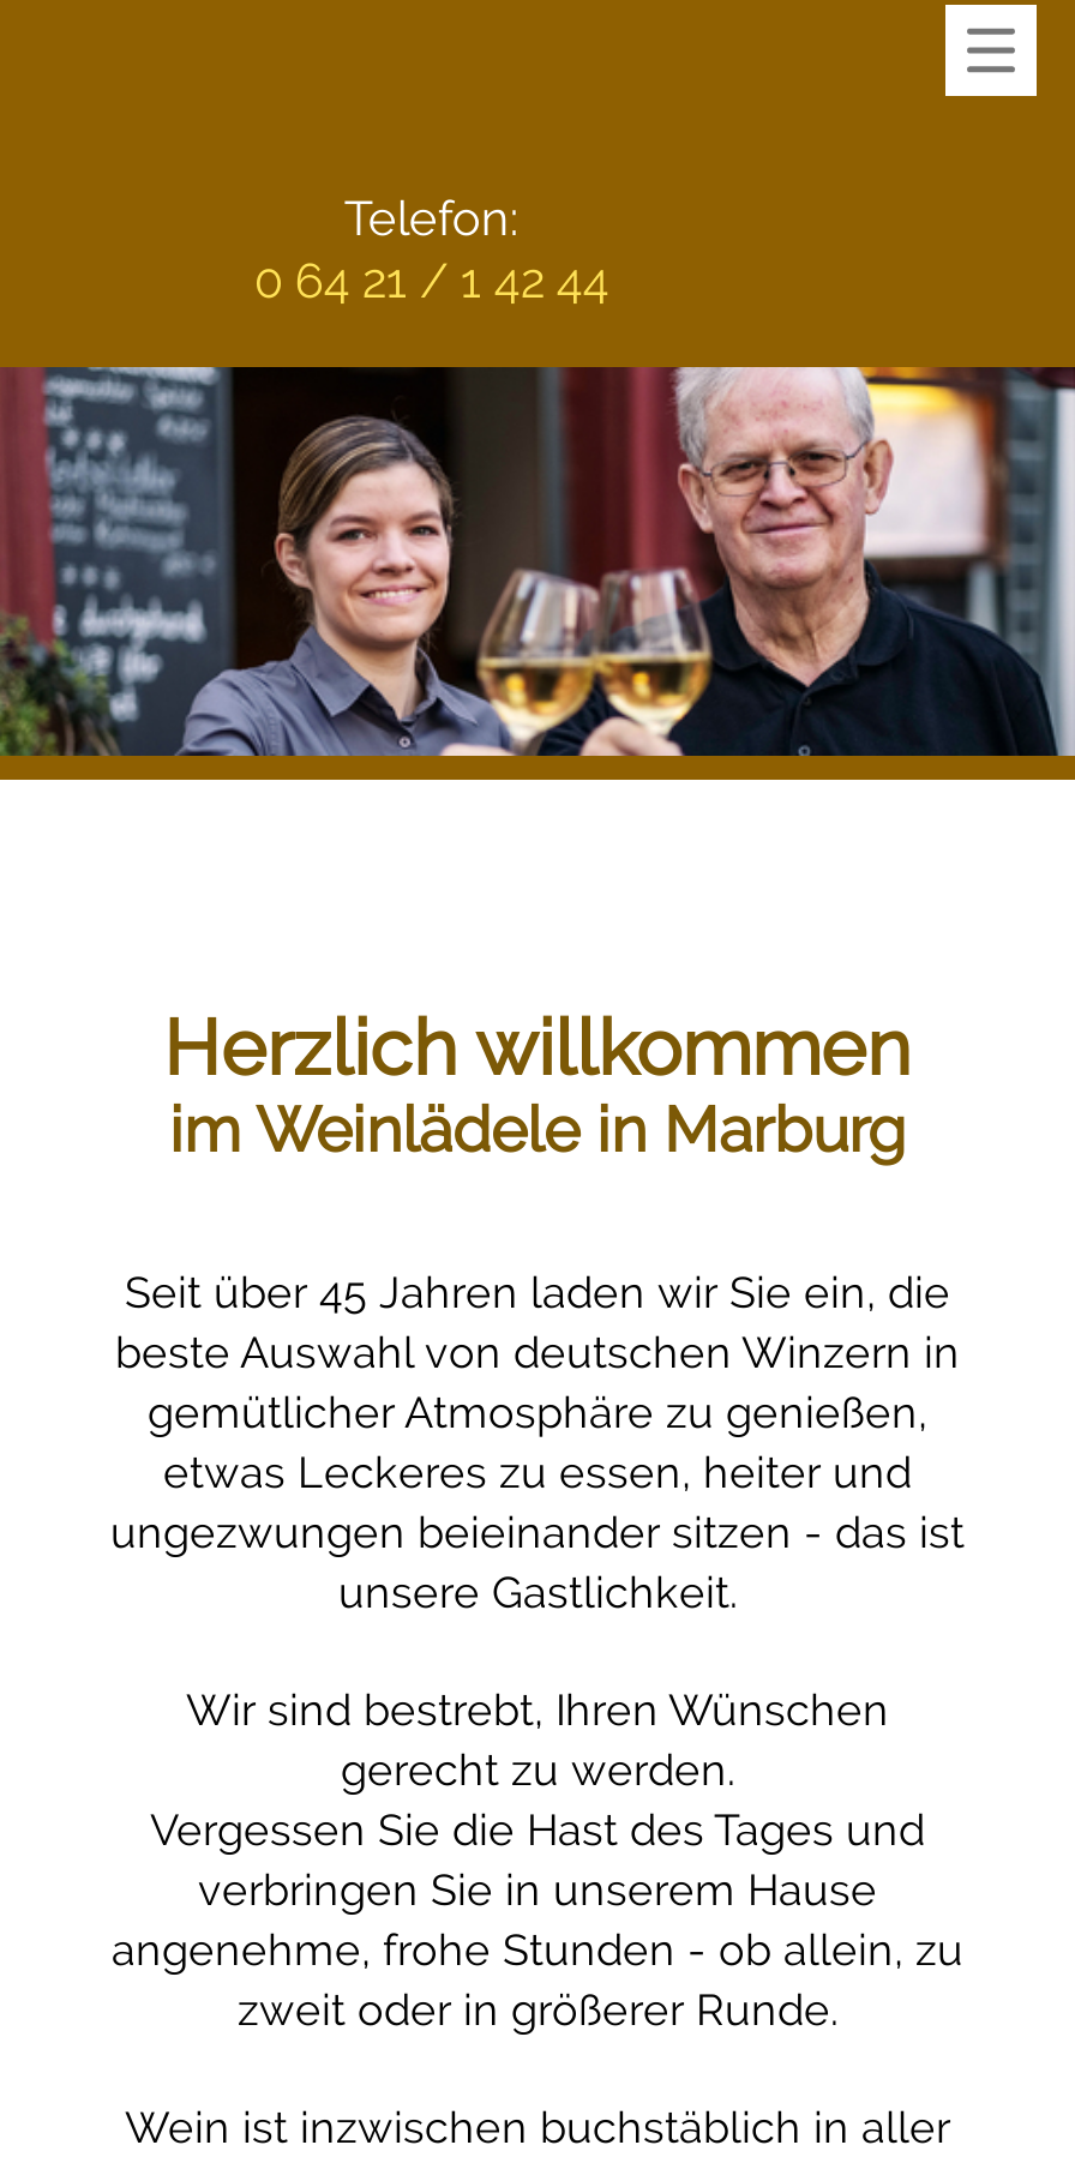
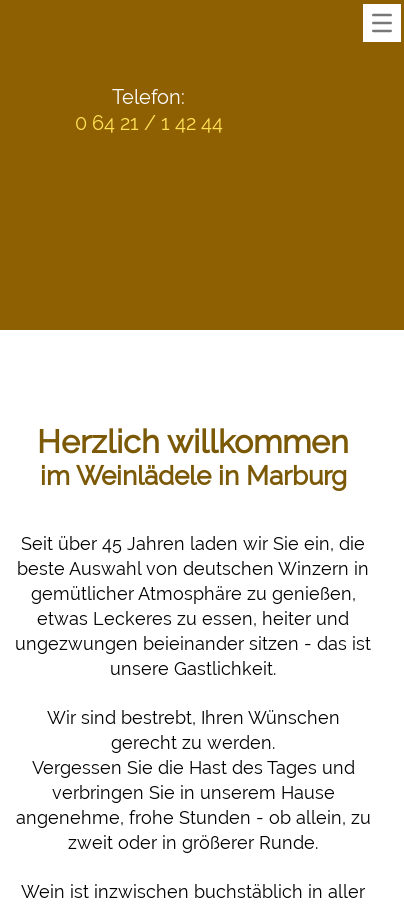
[7,365,1068,758] [image] -> none

